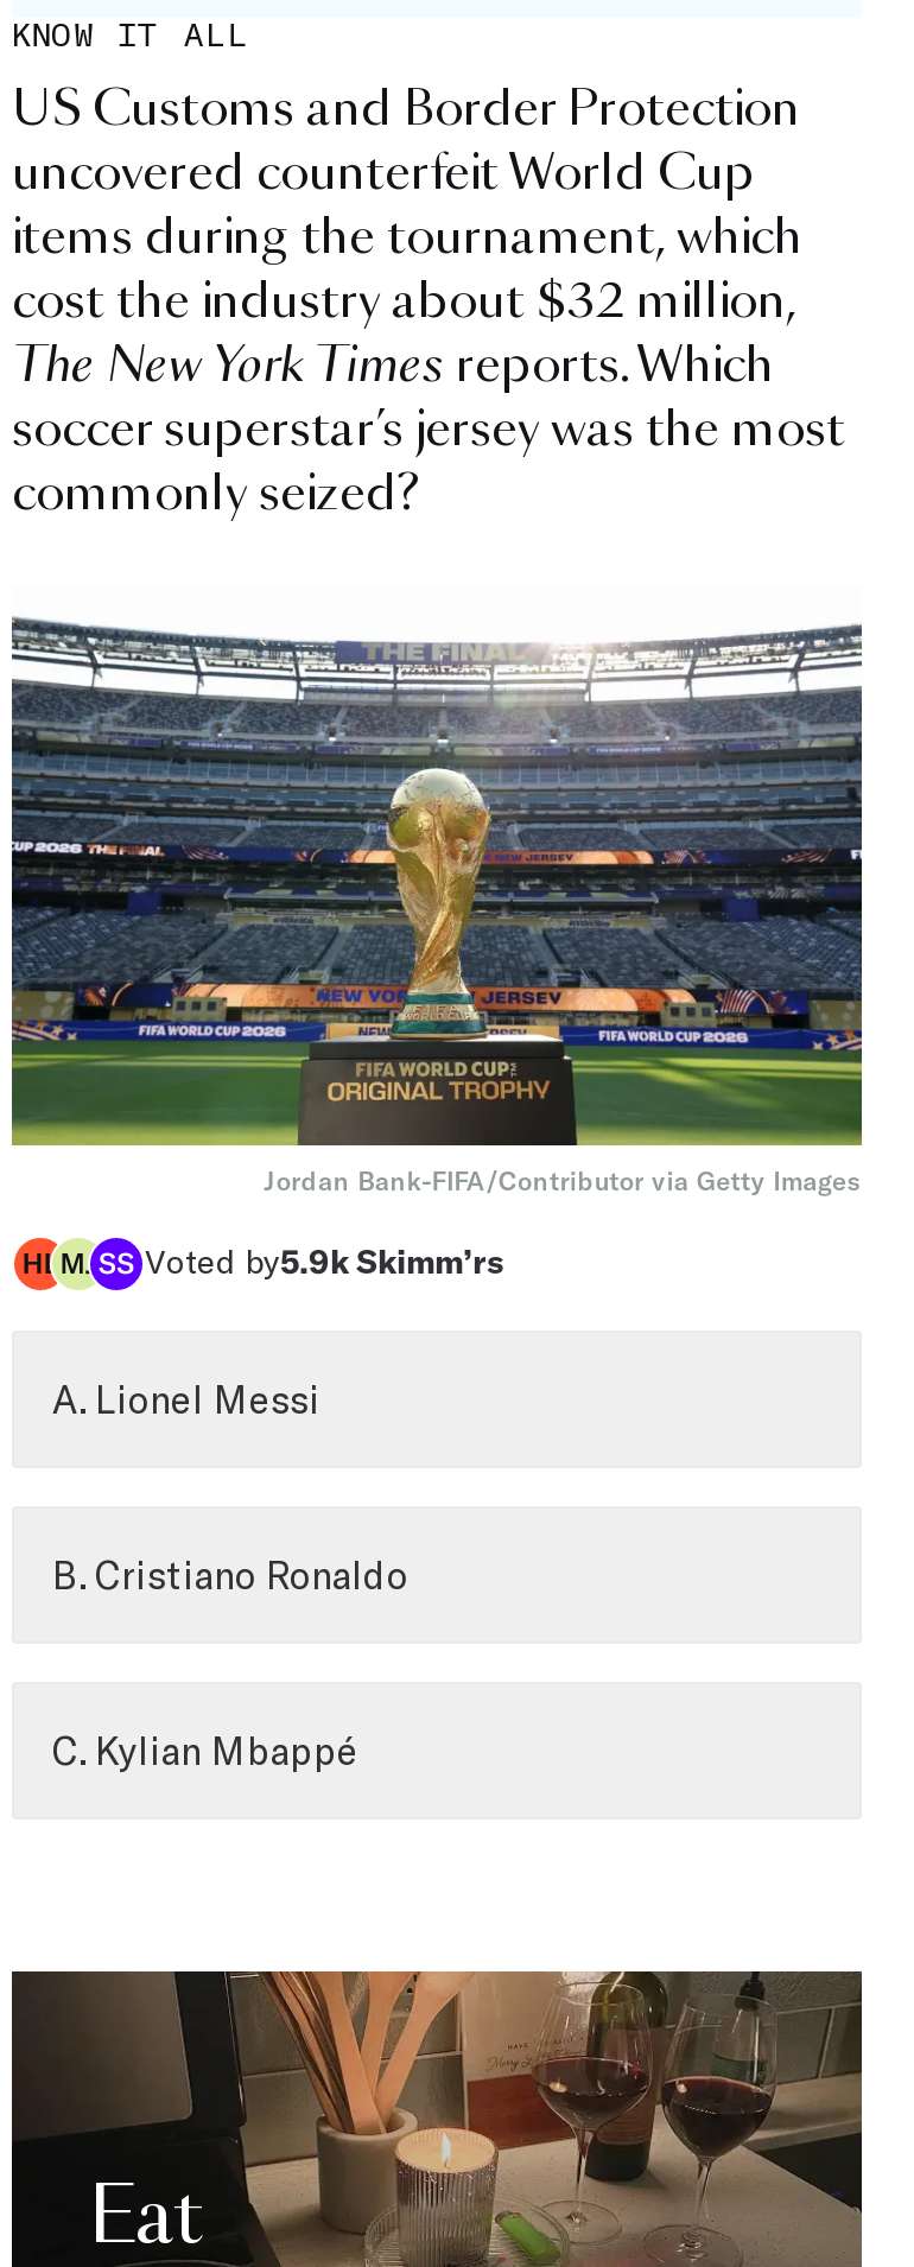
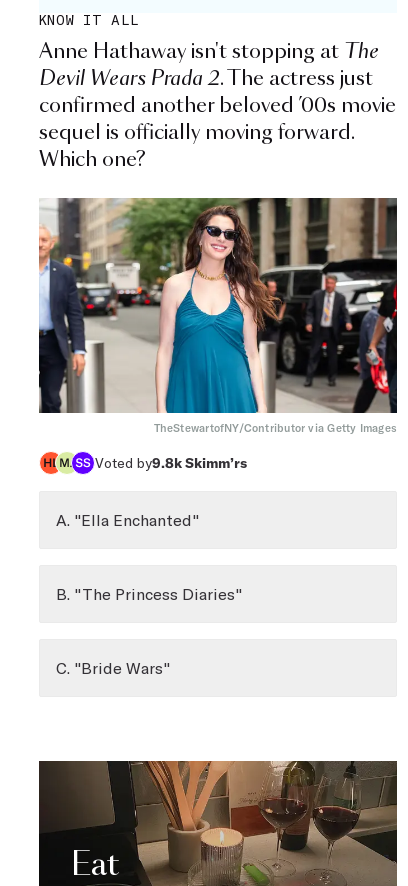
[12,87,845,519] US Customs and Border Protection | uncovered counterfeit World Cup | items during the tournament, which | cost the industry about $32 million, | The New York Times reports. Which | soccer superstar’s jersey was the most | commonly seized? -> [39,42,396,170] Anne Hathaway isn't stopping at The | Devil Wears Prada 2. The actress just | confirmed another beloved ’00s movie | sequel is officially moving forward. | Which one?
[9,614,864,1197] [image] | Jordan Bank-FIFA/Contributor via Getty Images -> [38,205,398,435] [image] | TheStewartofNY/Contributor via Getty Images
[145,1241,503,1283] Voted by5.9kSkimm’rs -> [95,454,247,472] Voted by9.8kSkimm’rs
[52,1375,320,1422] A. Lionel Messi -> [56,510,199,530] A. "Ella Enchanted"
[52,1550,408,1598] B. Cristiano Ronaldo -> [56,584,242,604] B. "The Princess Diaries"
[52,1726,358,1773] C. Kylian Mbappé -> [56,658,170,678] C. "Bride Wars"

